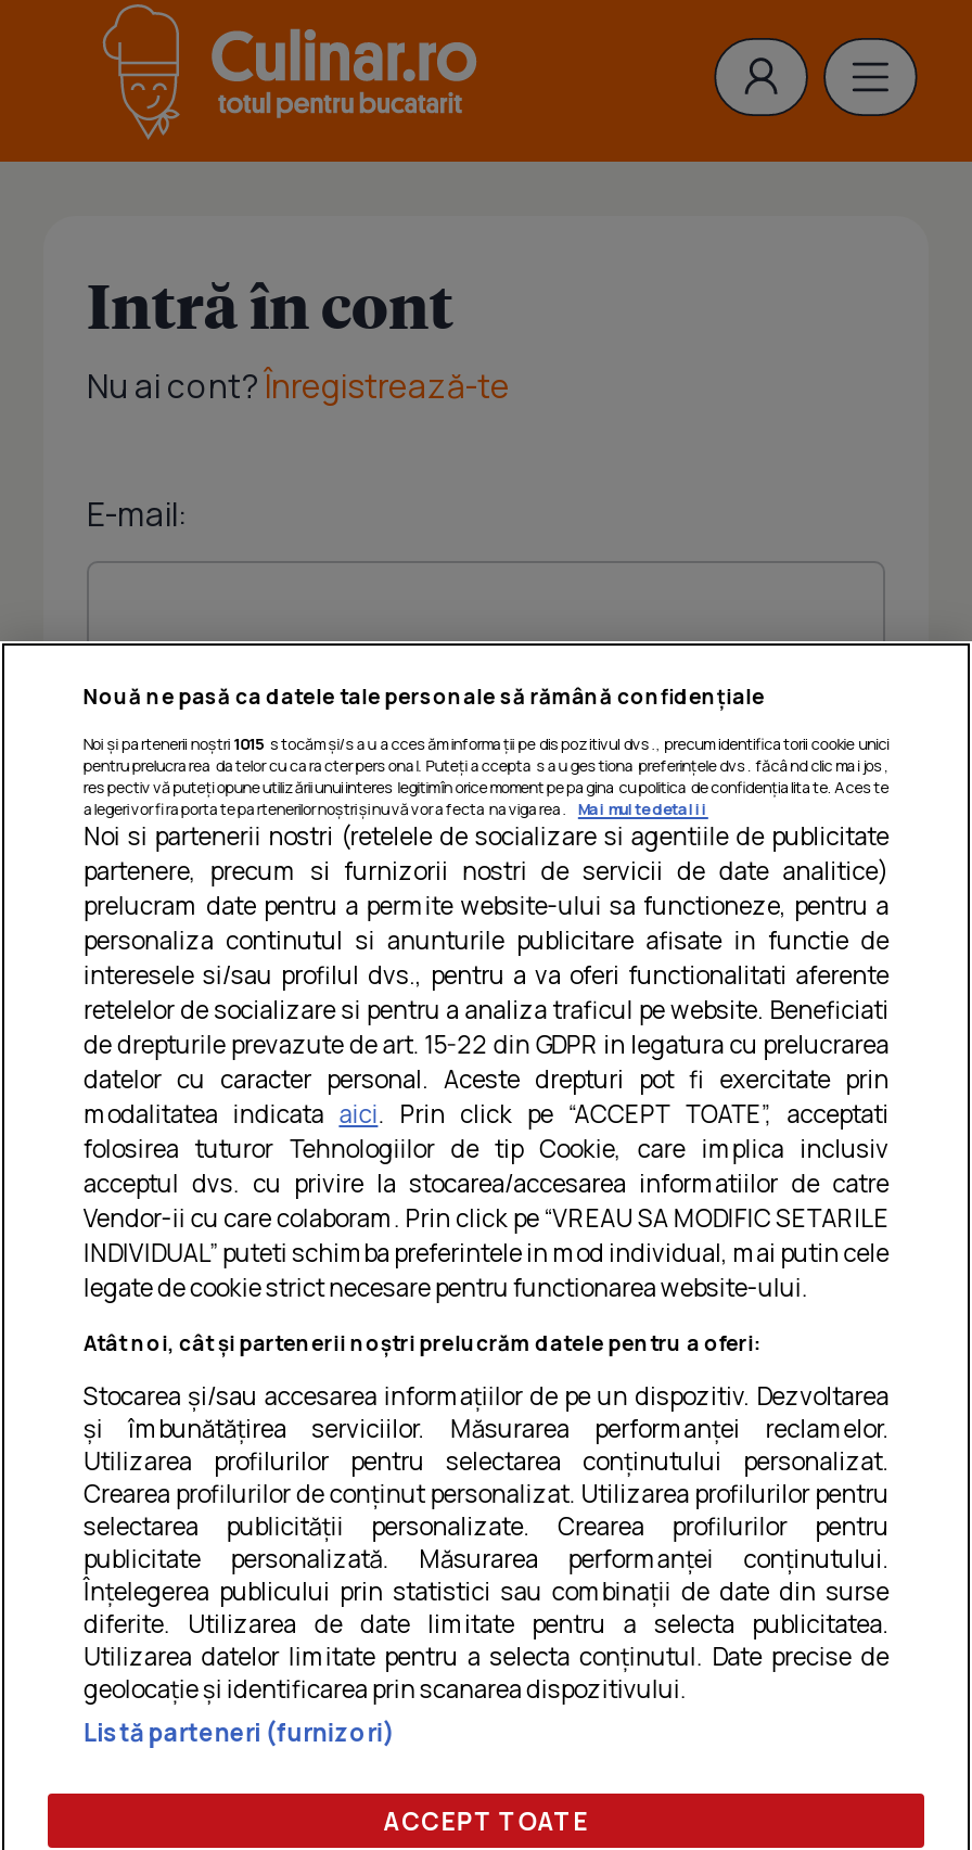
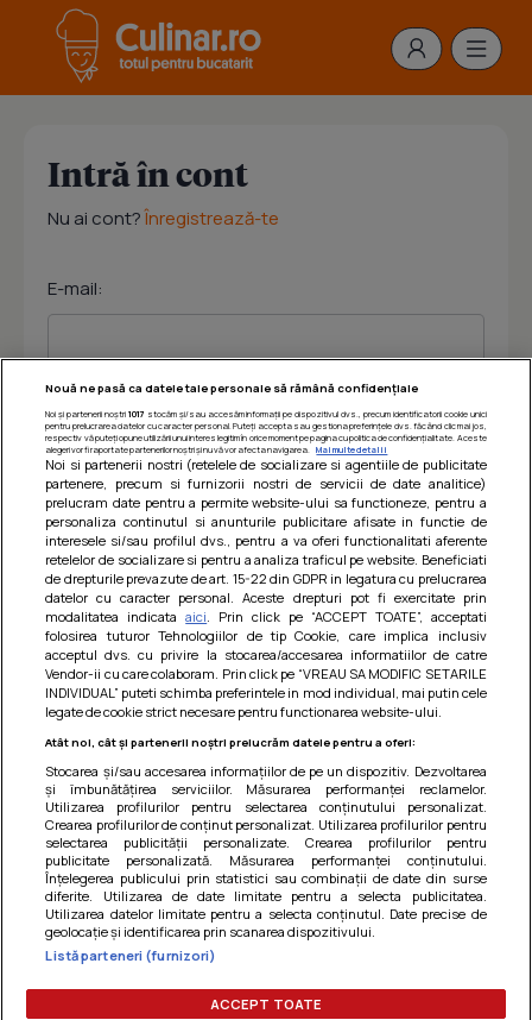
[83,732,889,753] Noi și partenerii noștri 1015 stocăm și/sau accesăm informații pe dispozitivul dvs., precum identificatorii cookie unici -> [46,407,486,419] Noi și partenerii noștri 1017 stocăm și/sau accesăm informații pe dispozitivul dvs., precum identificatorii cookie unici

